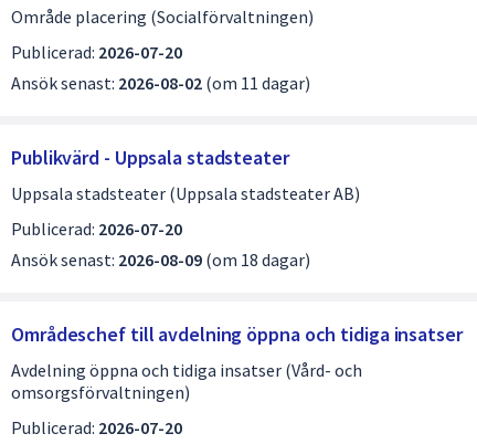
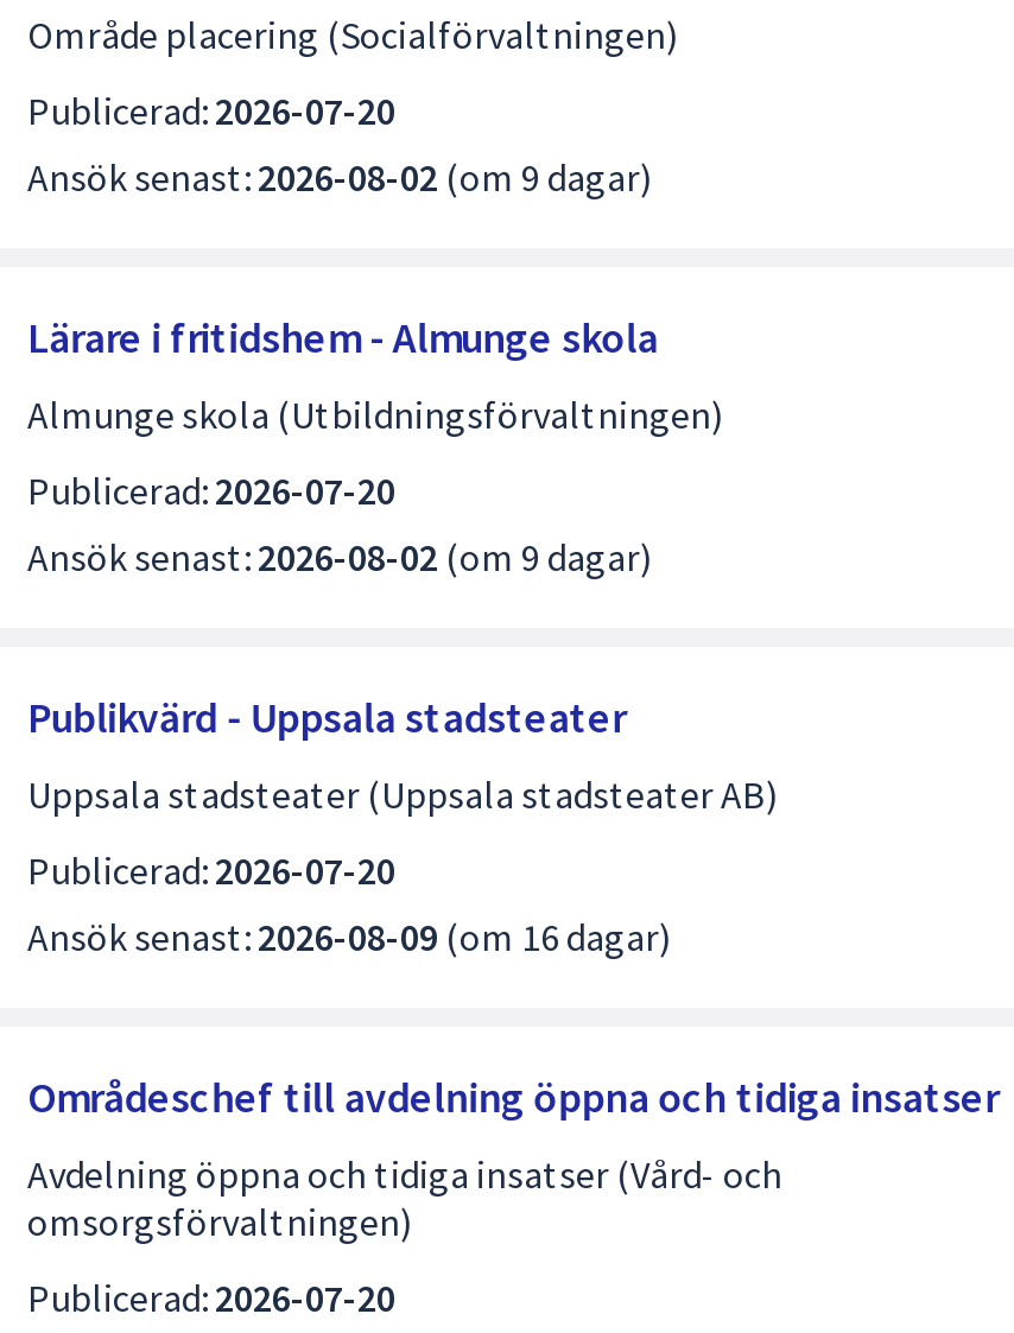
[11,72,310,94] Ansök senast: 2026-08-02 (om 11 dagar) -> [27,153,723,580] Ansök senast: 2026-08-02 (om 9 dagar) | Lärare i fritidshem - Almunge skola | Almunge skola (Utbildningsförvaltningen) | Publicerad: 2026-07-20 | Ansök senast: 2026-08-02 (om 9 dagar)
[11,249,310,271] Ansök senast: 2026-08-09 (om 18 dagar) -> [27,913,671,960] Ansök senast: 2026-08-09 (om 16 dagar)

